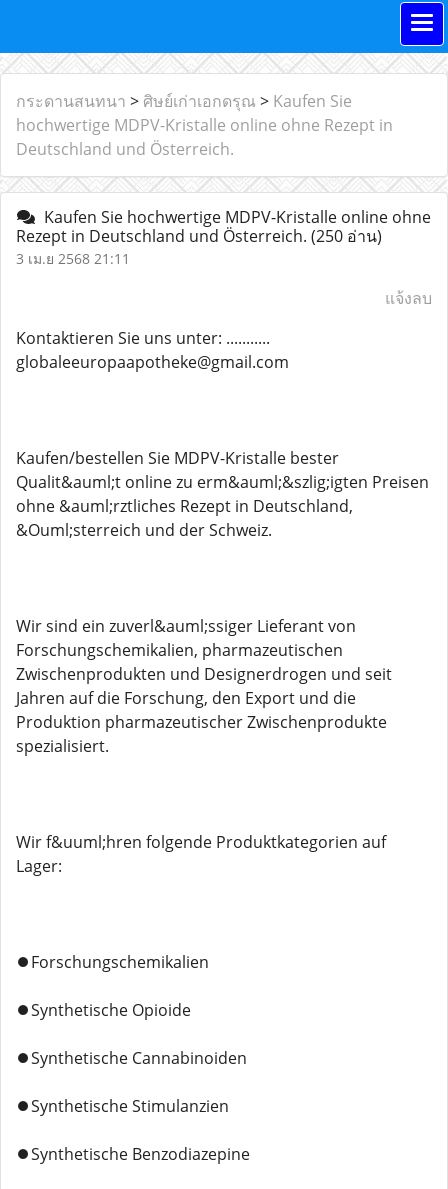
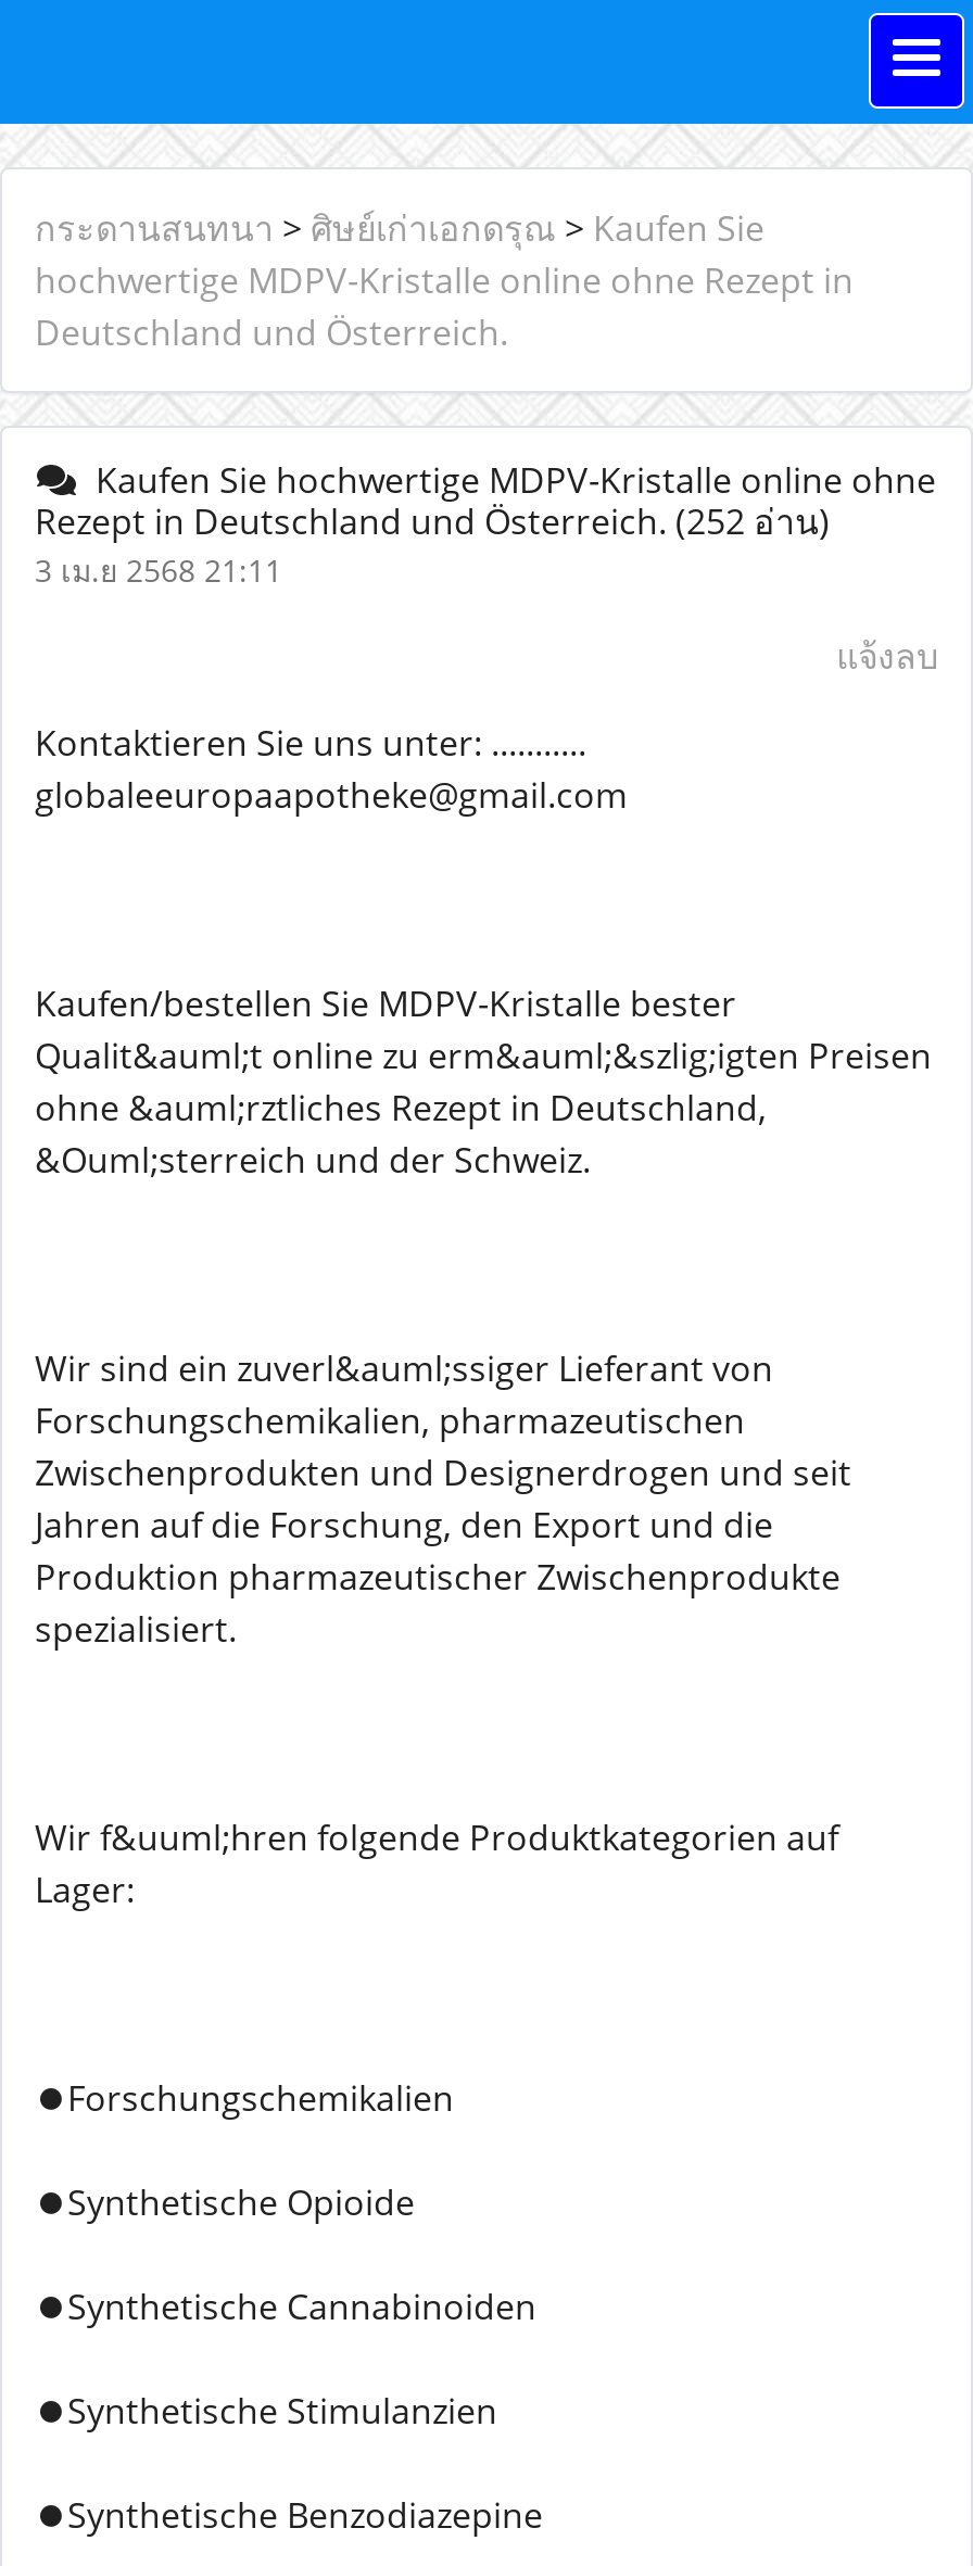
[16,225,382,247] Rezept in Deutschland und Österreich. (250 อ่าน) -> [35,497,830,545] Rezept in Deutschland und Österreich. (252 อ่าน)

